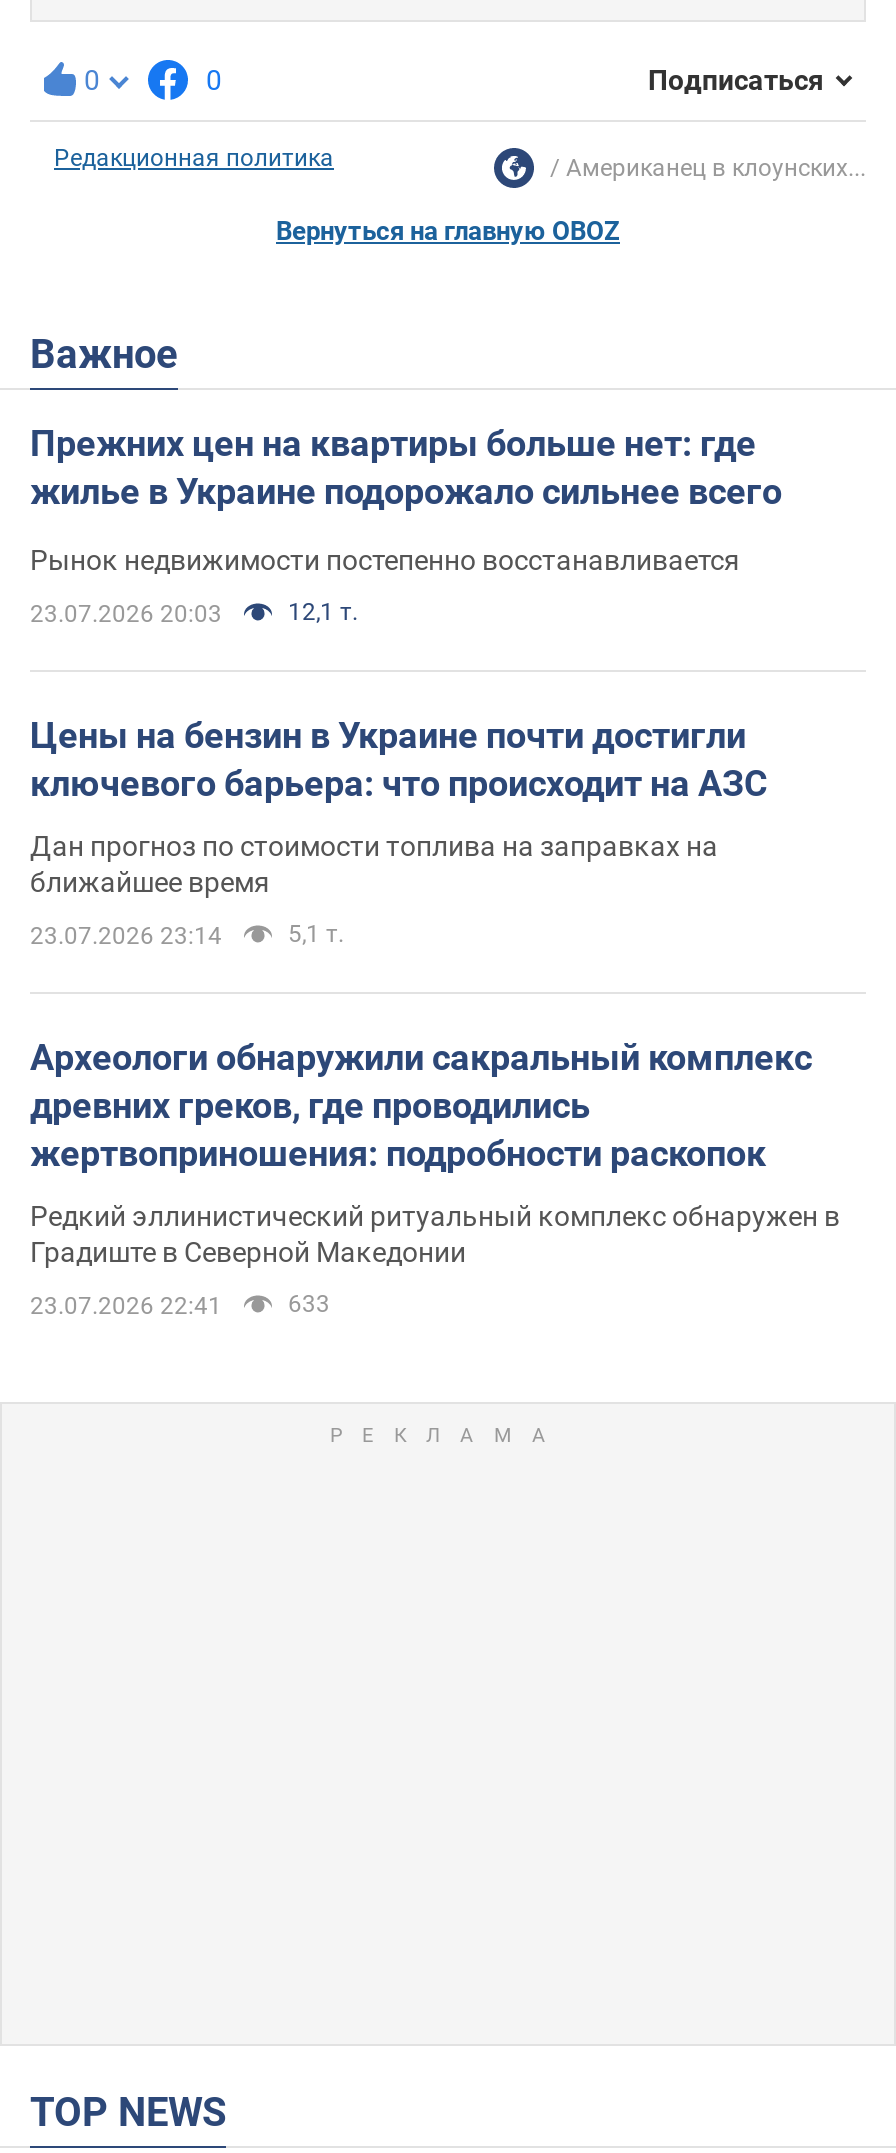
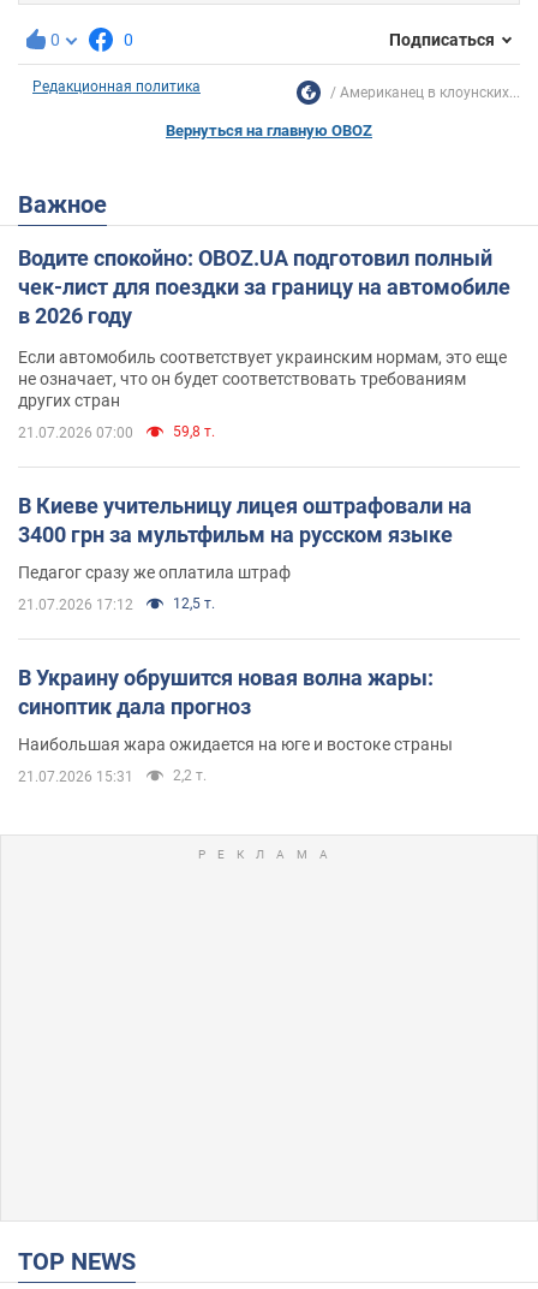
[30,421,782,511] Прежних цен на квартиры больше нет: где | жилье в Украине подорожало сильнее всего -> [18,245,510,328] Водите спокойно: OBOZ.UA подготовил полный | чек-лист для поездки за границу на автомобиле | в 2026 году
[30,543,740,575] Рынок недвижимости постепенно восстанавливается -> [18,347,507,410] Если автомобиль соответствует украинским нормам, это еще | не означает, что он будет соответствовать требованиям | других стран
[30,597,358,627] 23.07.2026 20:03 | 12,1 т. -> [18,423,215,441] 21.07.2026 07:00 | 59,8 т.
[30,713,768,803] Цены на бензин в Украине почти достигли | ключевого барьера: что происходит на АЗС -> [18,493,472,547] В Киеве учительницу лицея оштрафовали на | 3400 грн за мультфильм на русском языке
[30,829,718,897] Дан прогноз по стоимости топлива на заправках на | ближайшее время -> [18,562,291,582] Педагог сразу же оплатила штраф
[30,919,344,949] 23.07.2026 23:14 | 5,1 т. -> [18,595,215,613] 21.07.2026 17:12 | 12,5 т.
[30,1035,812,1173] Археологи обнаружили сакральный комплекс | древних греков, где проводились | жертвоприношения: подробности раскопок -> [18,665,434,719] В Украину обрушится новая волна жары: | синоптик дала прогноз
[30,1199,840,1267] Редкий эллинистический ритуальный комплекс обнаружен в | Градиште в Северной Македонии -> [18,734,453,754] Наибольшая жара ожидается на юге и востоке страны
[30,1289,330,1319] 23.07.2026 22:41 | 633 -> [18,767,207,785] 21.07.2026 15:31 | 2,2 т.

